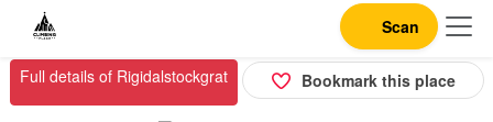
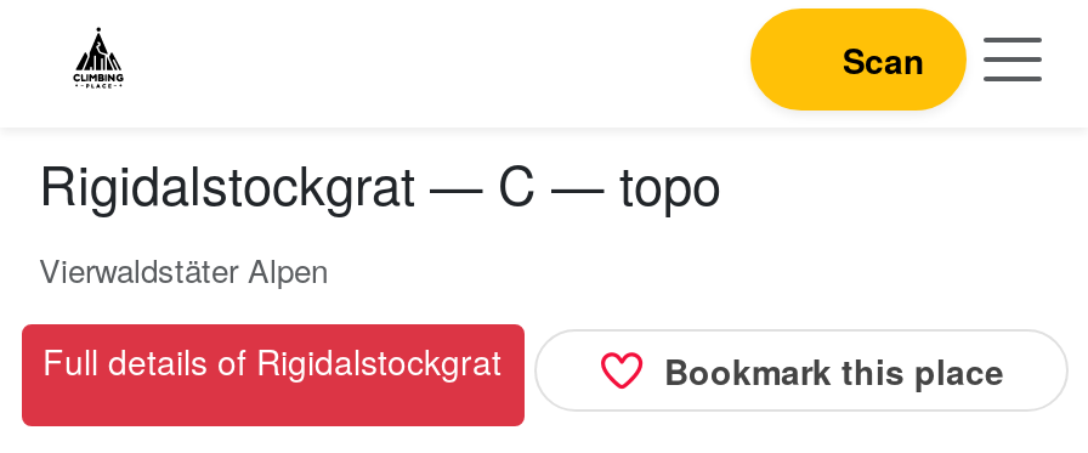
none -> [39,145,721,293] Rigidalstockgrat — C — topo | Vierwaldstäter Alpen

